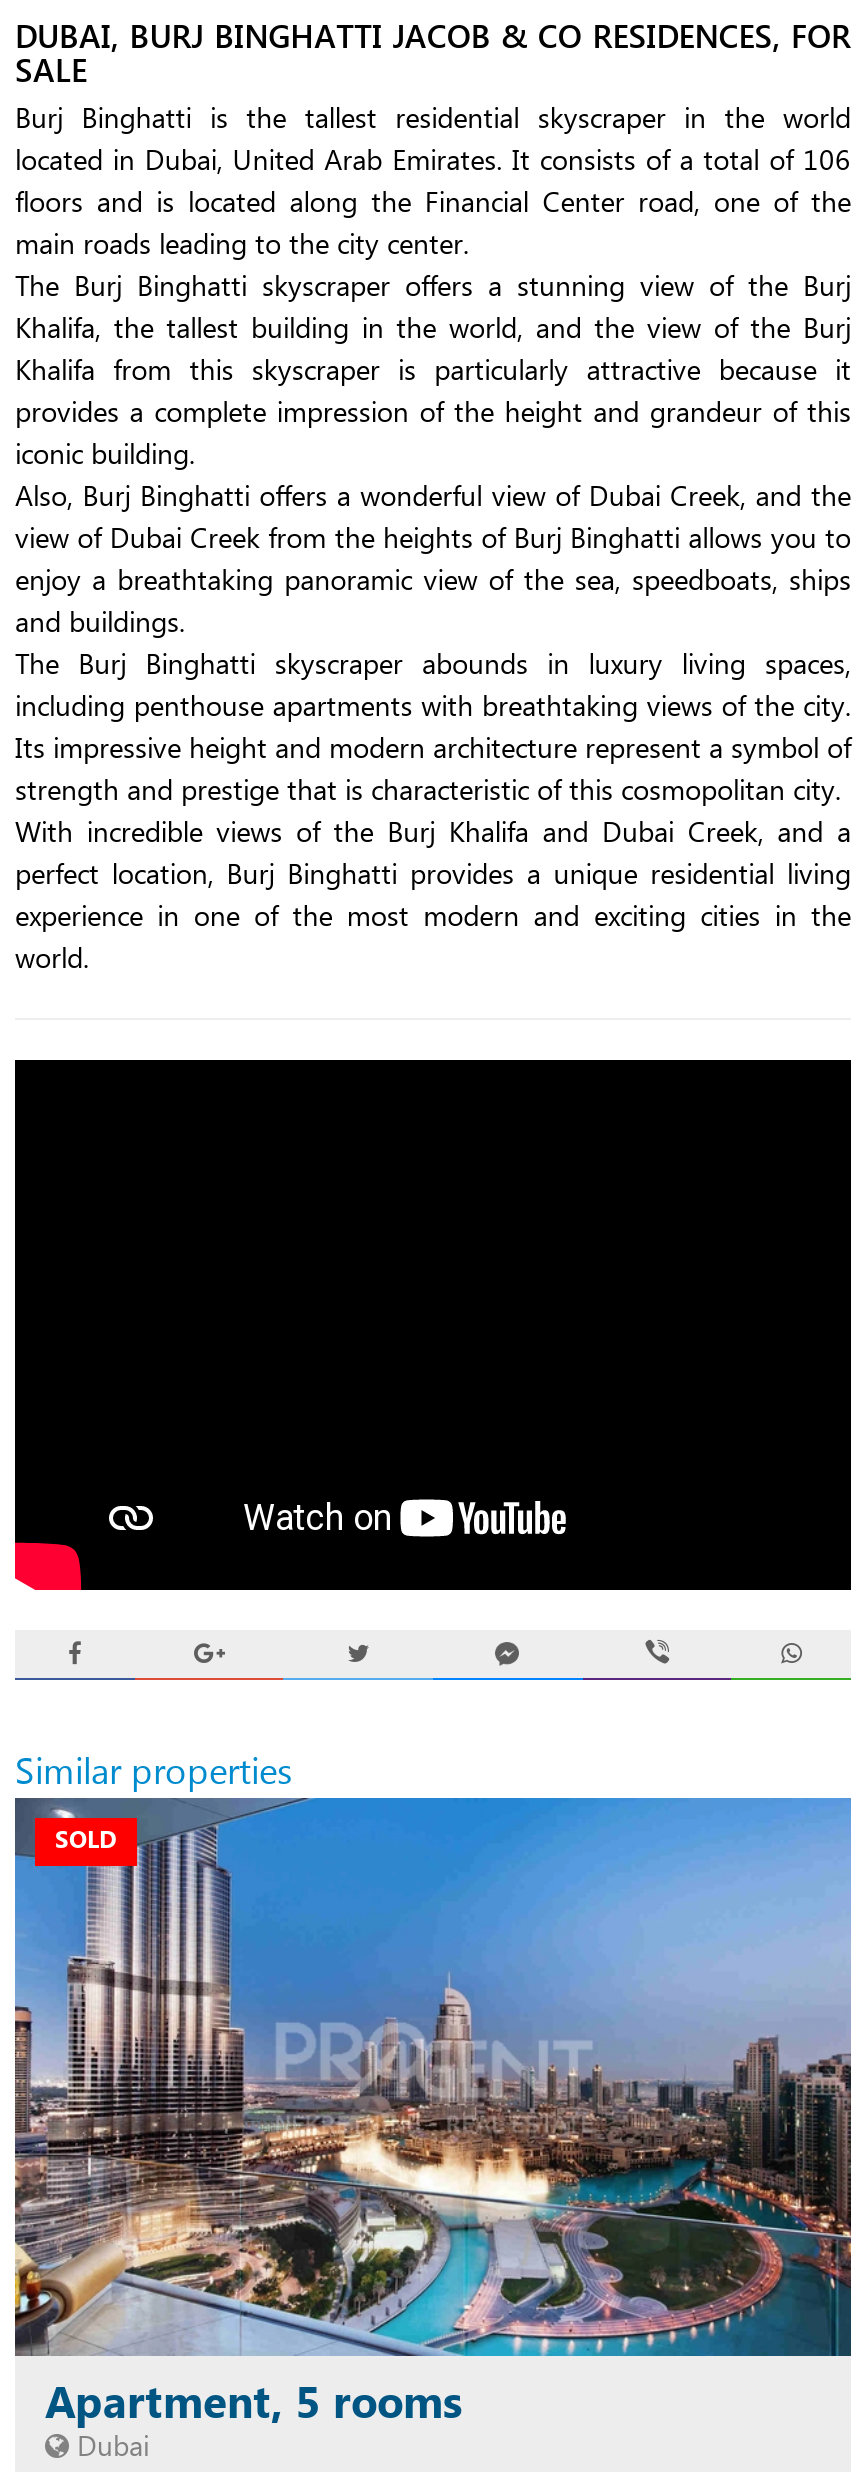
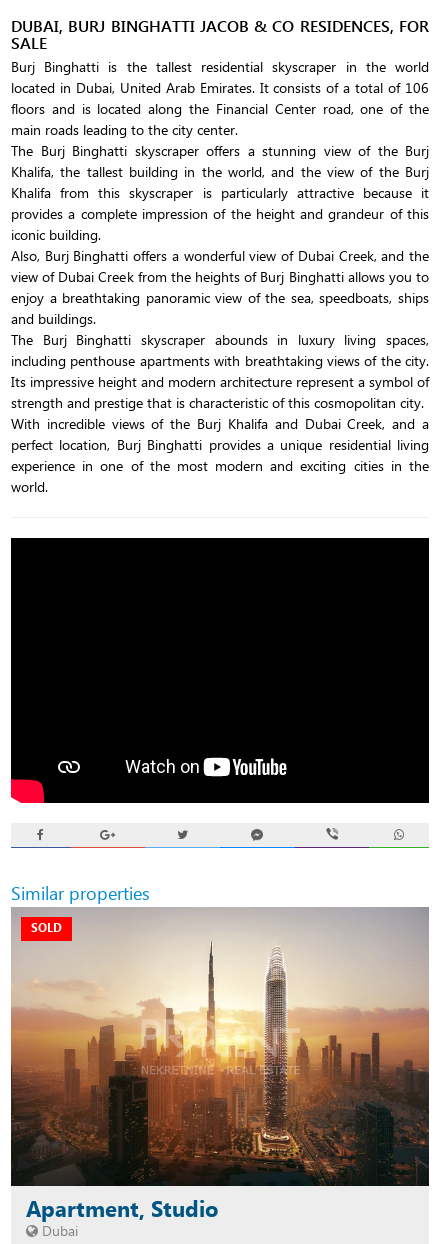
[13,1796,853,2431] [image] | Apartment, 5 rooms -> [10,907,430,1223] [image] | Apartment, Studio

